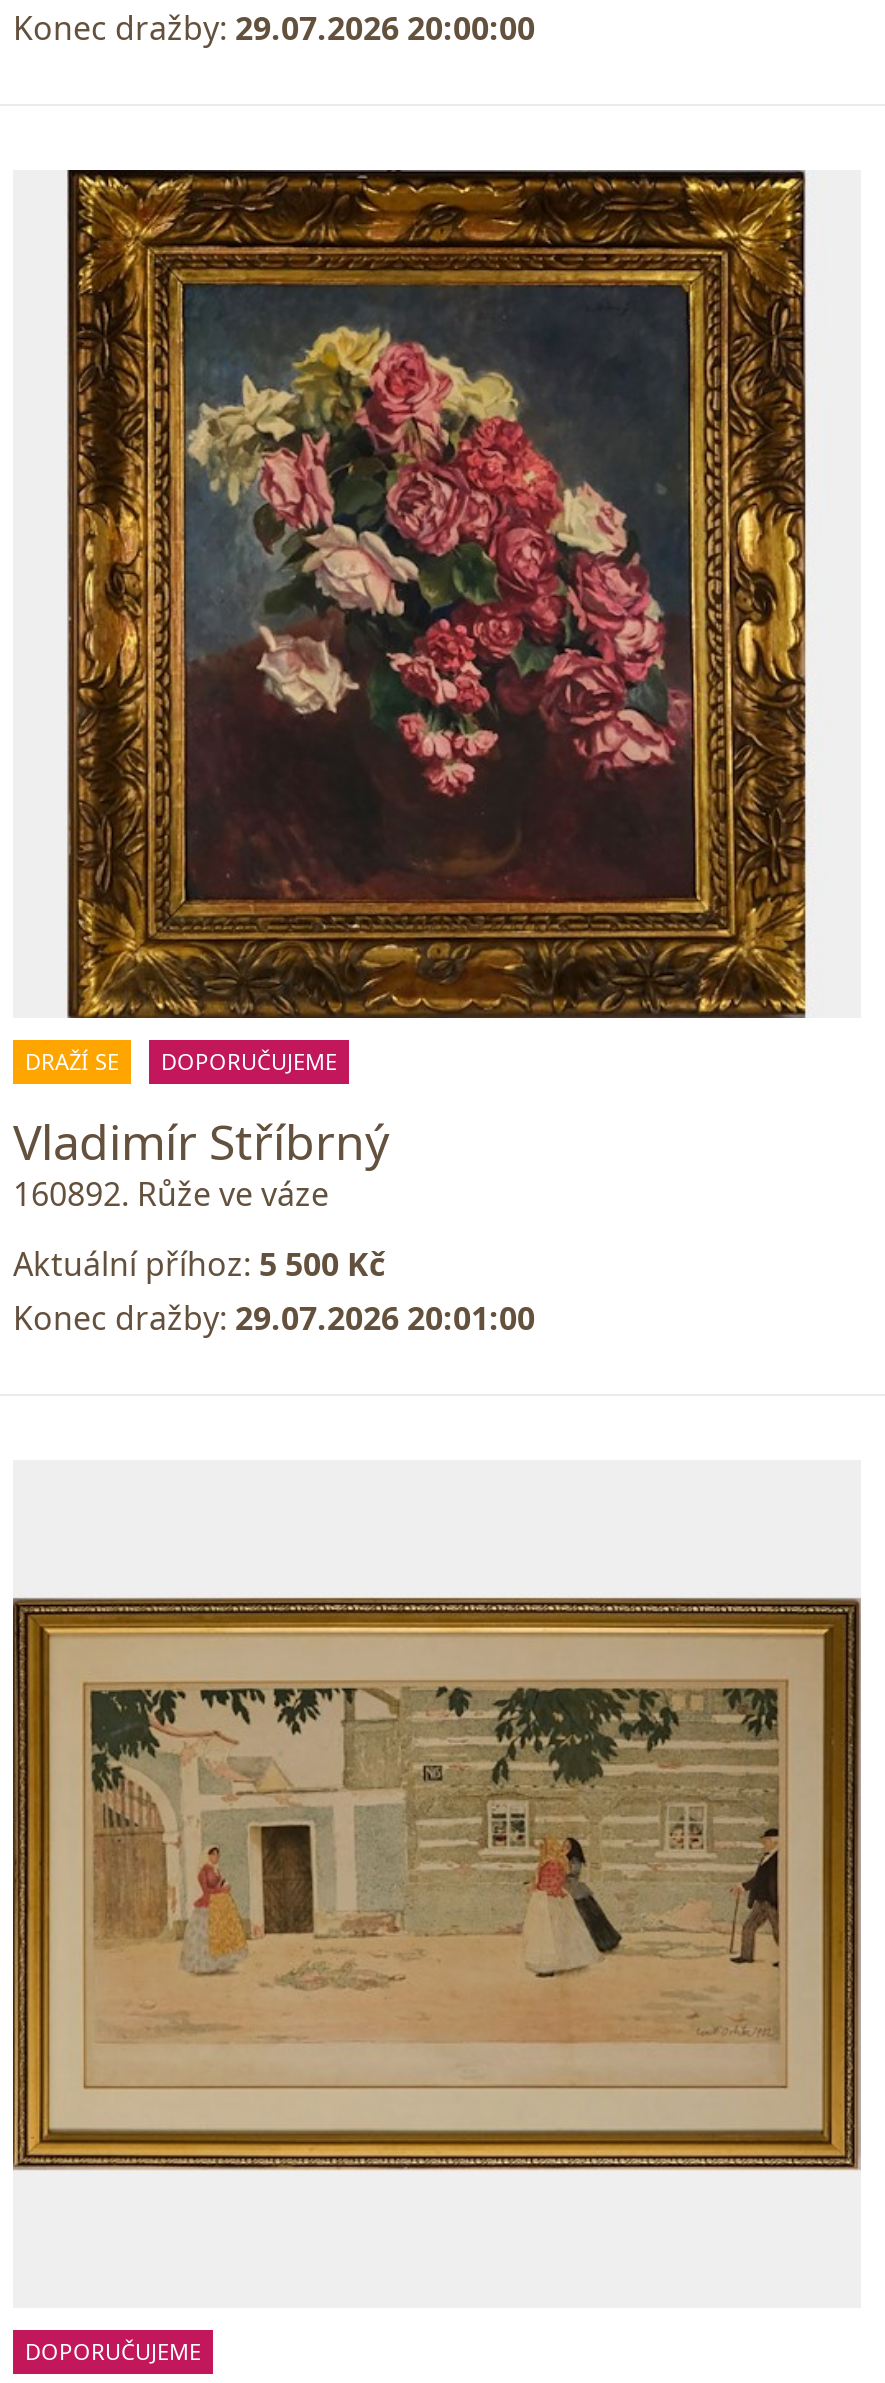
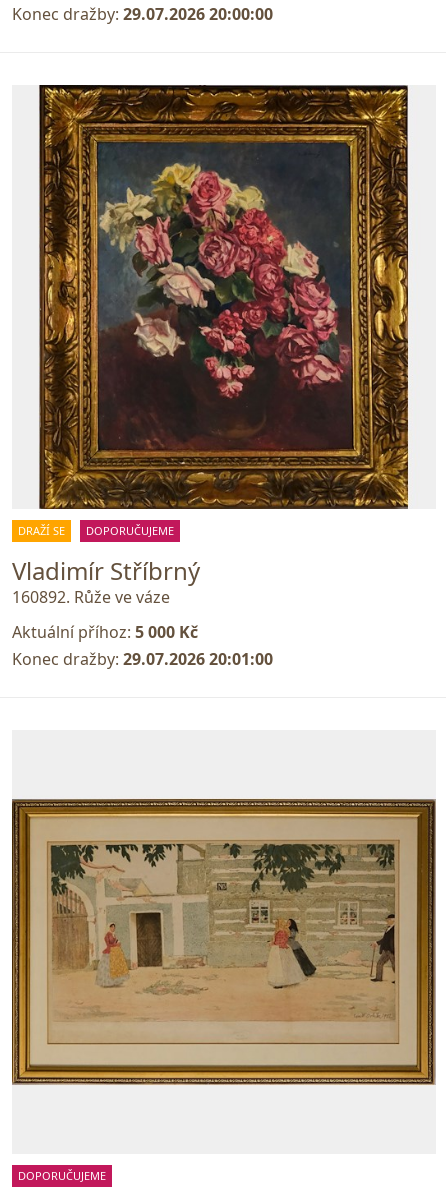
[13,1242,385,1286] Aktuální příhoz: 5 500 Kč -> [12,621,198,643] Aktuální příhoz: 5 000 Kč

